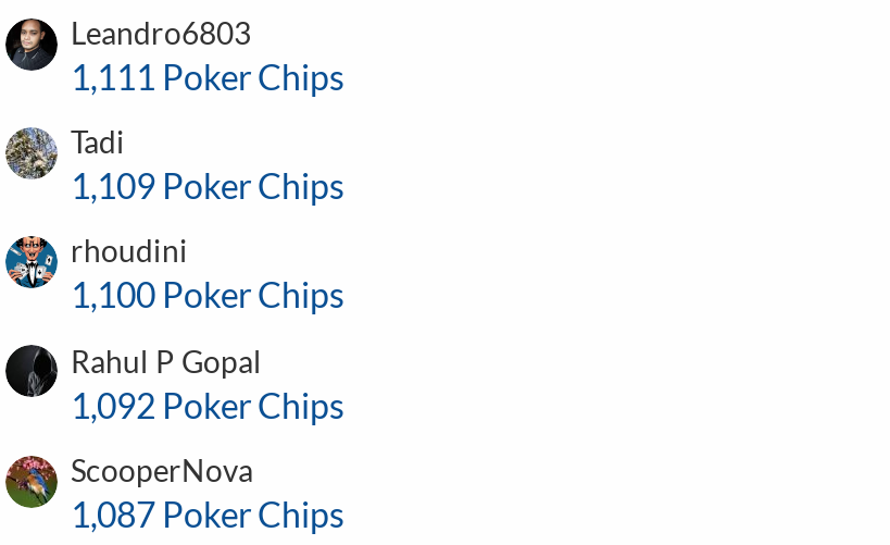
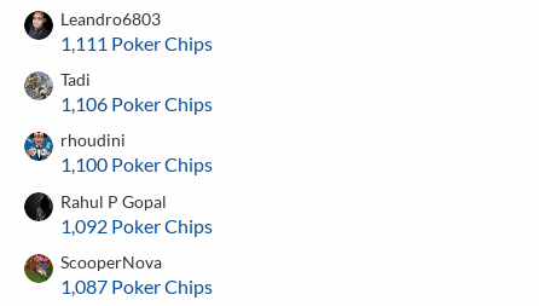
[71,165,344,206] 1,109 Poker Chips -> [60,92,213,115] 1,106 Poker Chips

